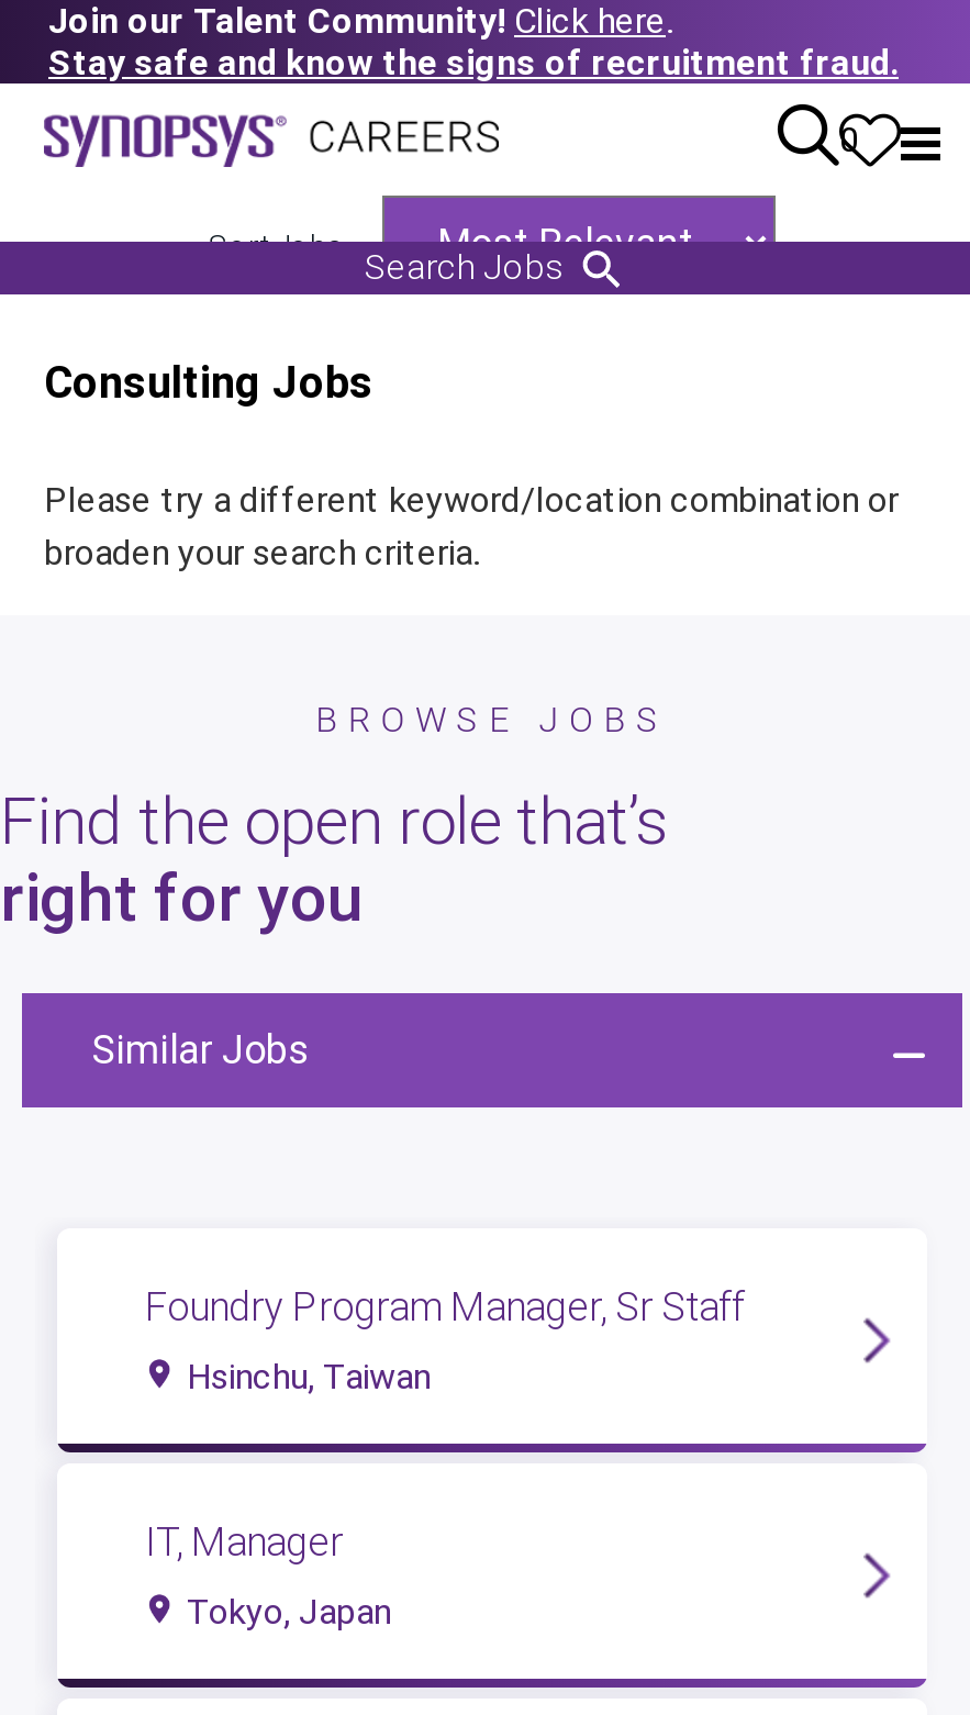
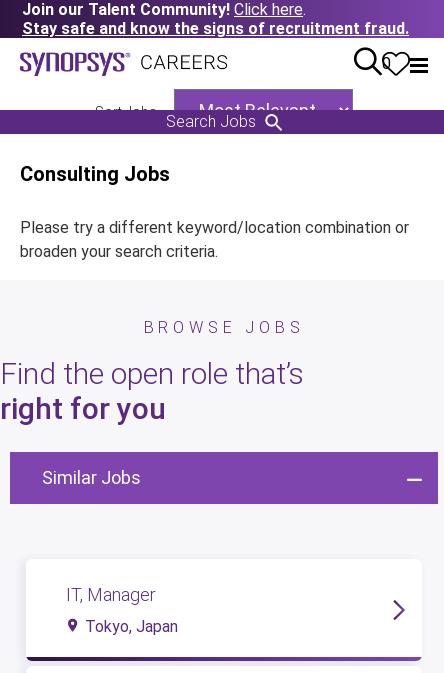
[145,1283,745,1397] Foundry Program Manager, Sr Staff | Hsinchu, Taiwan -> none

